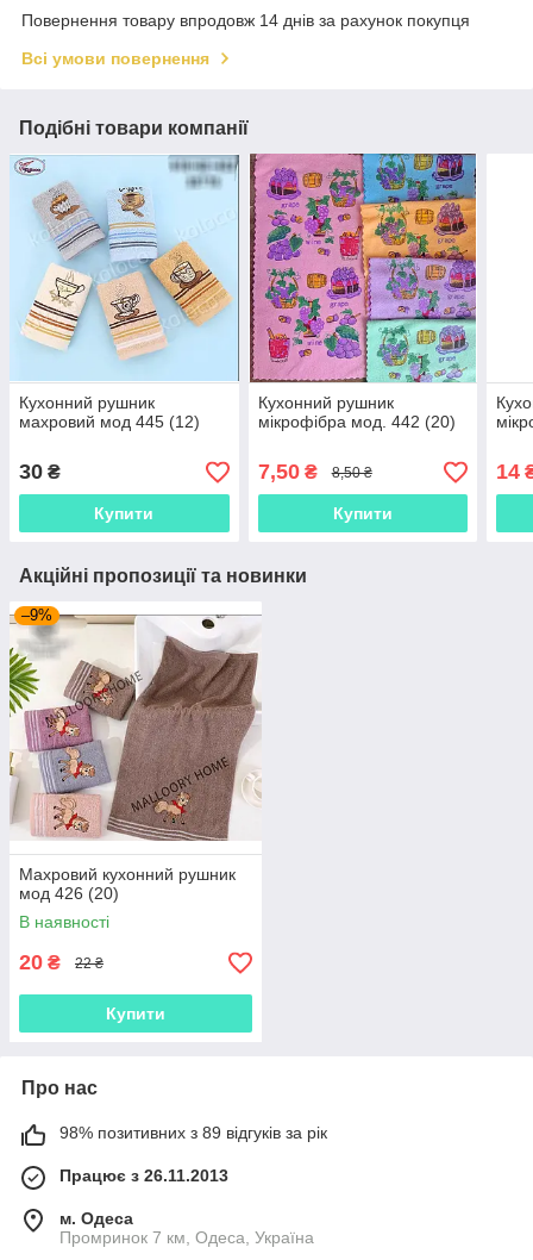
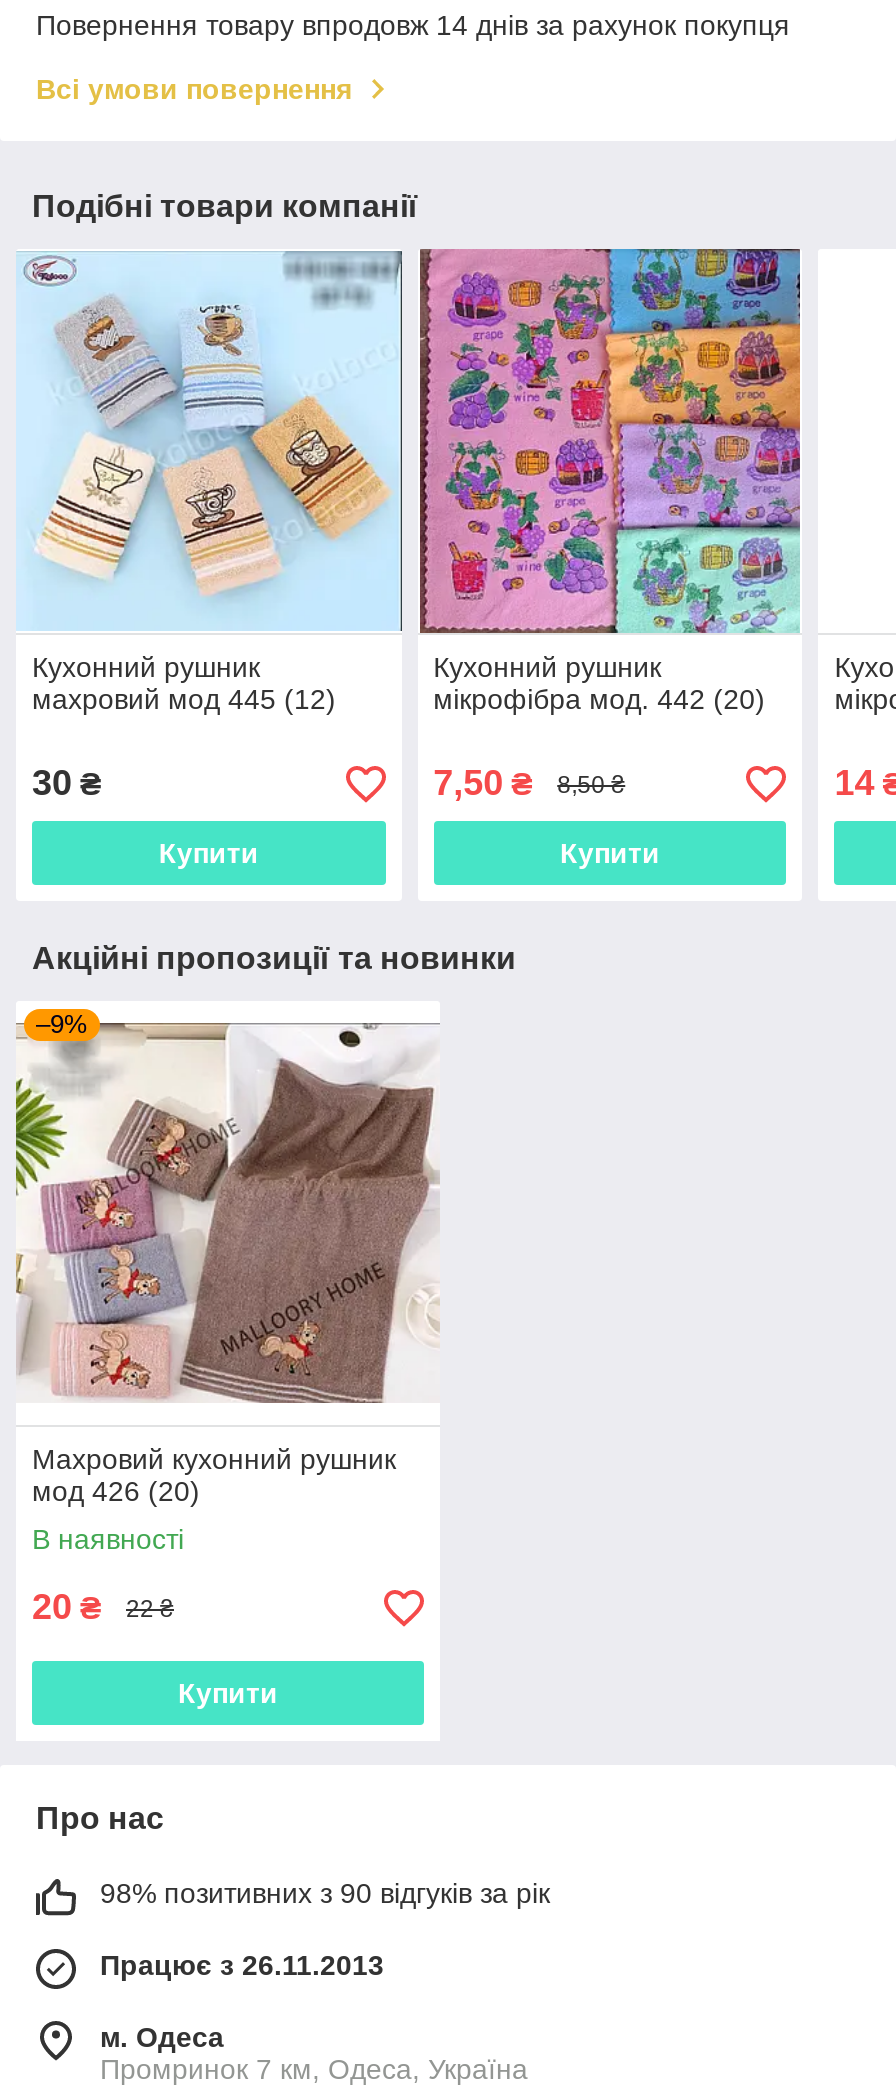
[59,1124,327,1143] 98% позитивних з 89 відгуків за рік -> [100,1878,550,1910] 98% позитивних з 90 відгуків за рік

